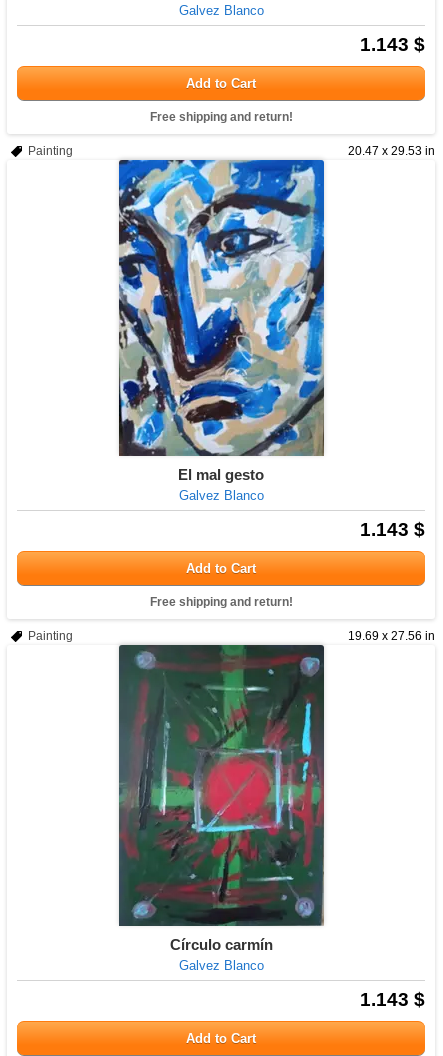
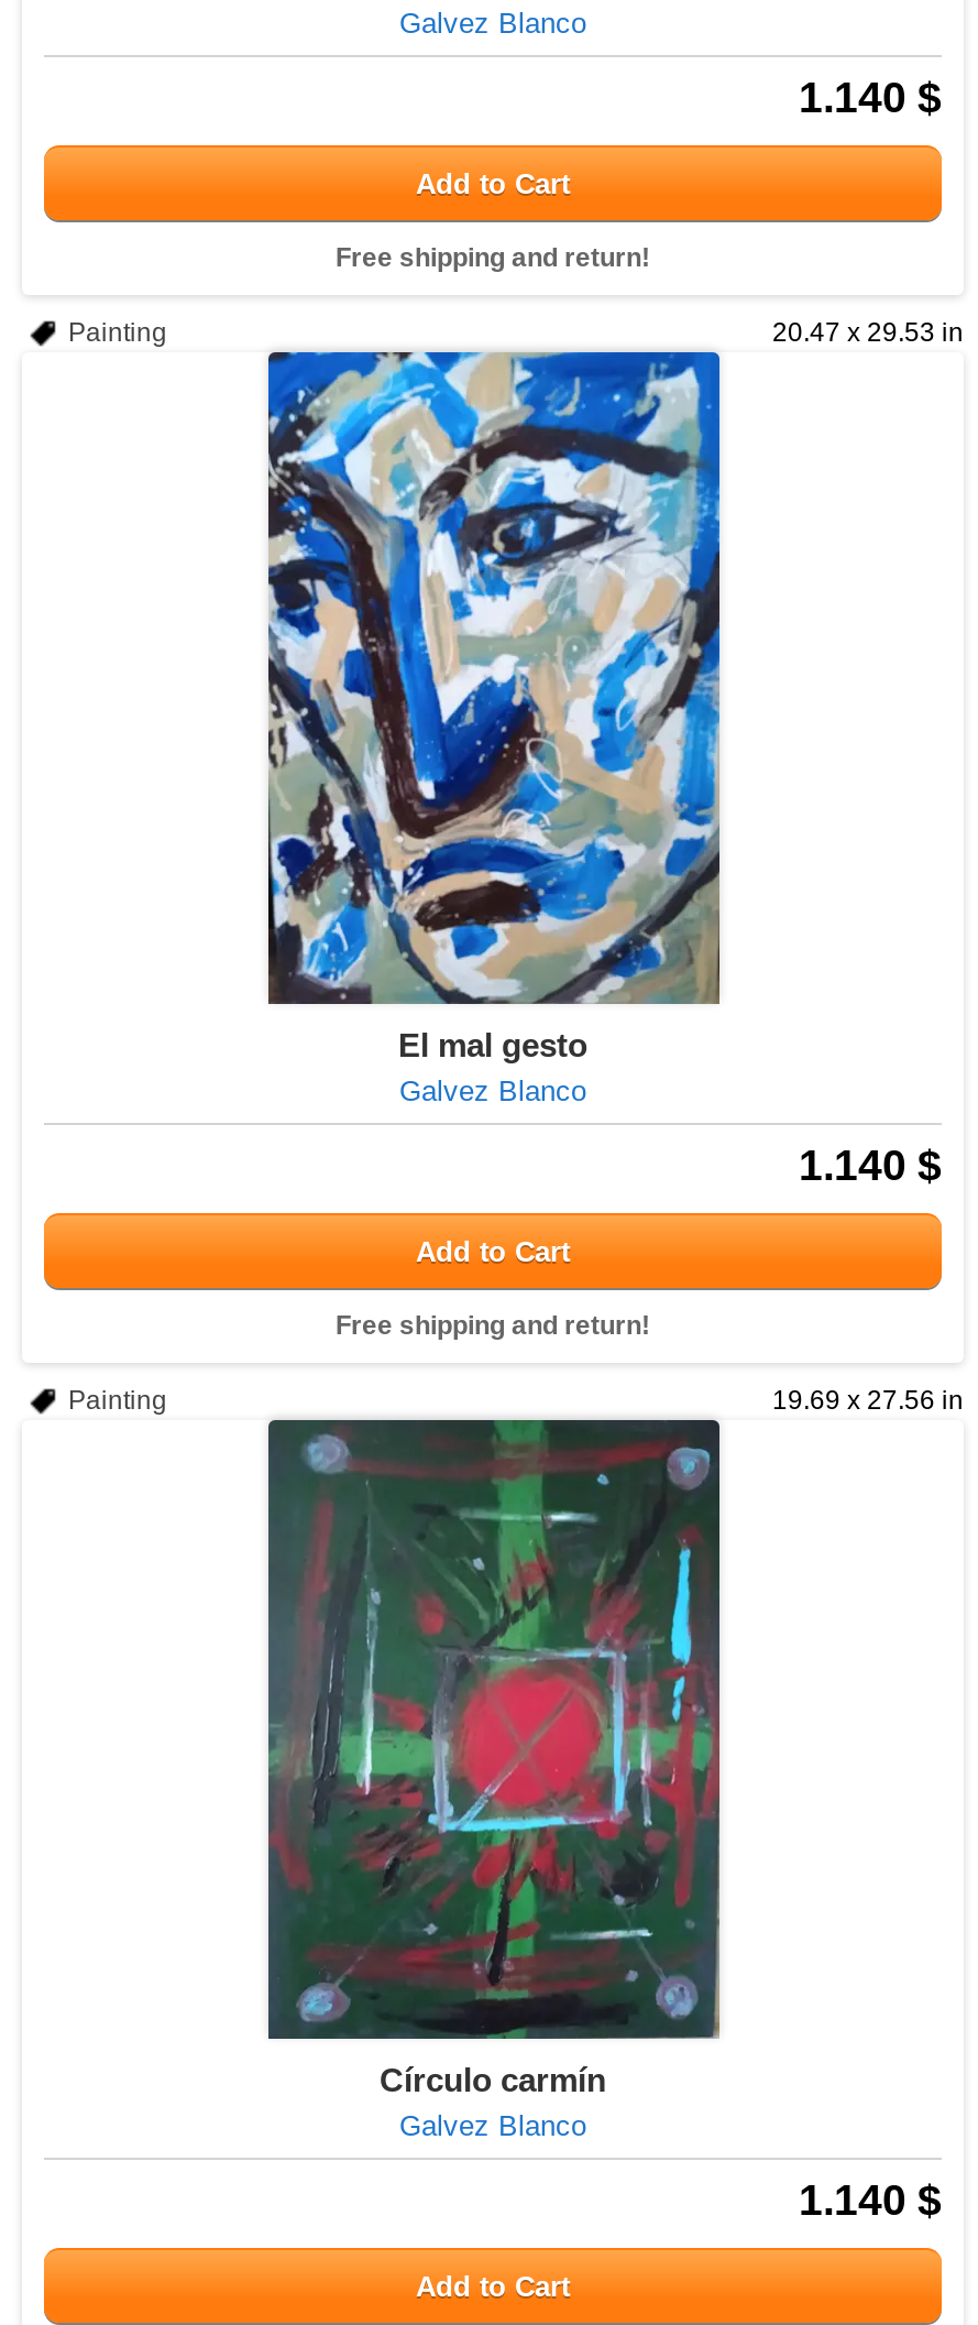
[360,33,425,55] 1.143 $ -> [799,73,942,121] 1.140 $
[360,518,425,540] 1.143 $ -> [799,1140,942,1189] 1.140 $
[360,988,425,1010] 1.143 $ -> [799,2175,942,2224] 1.140 $

